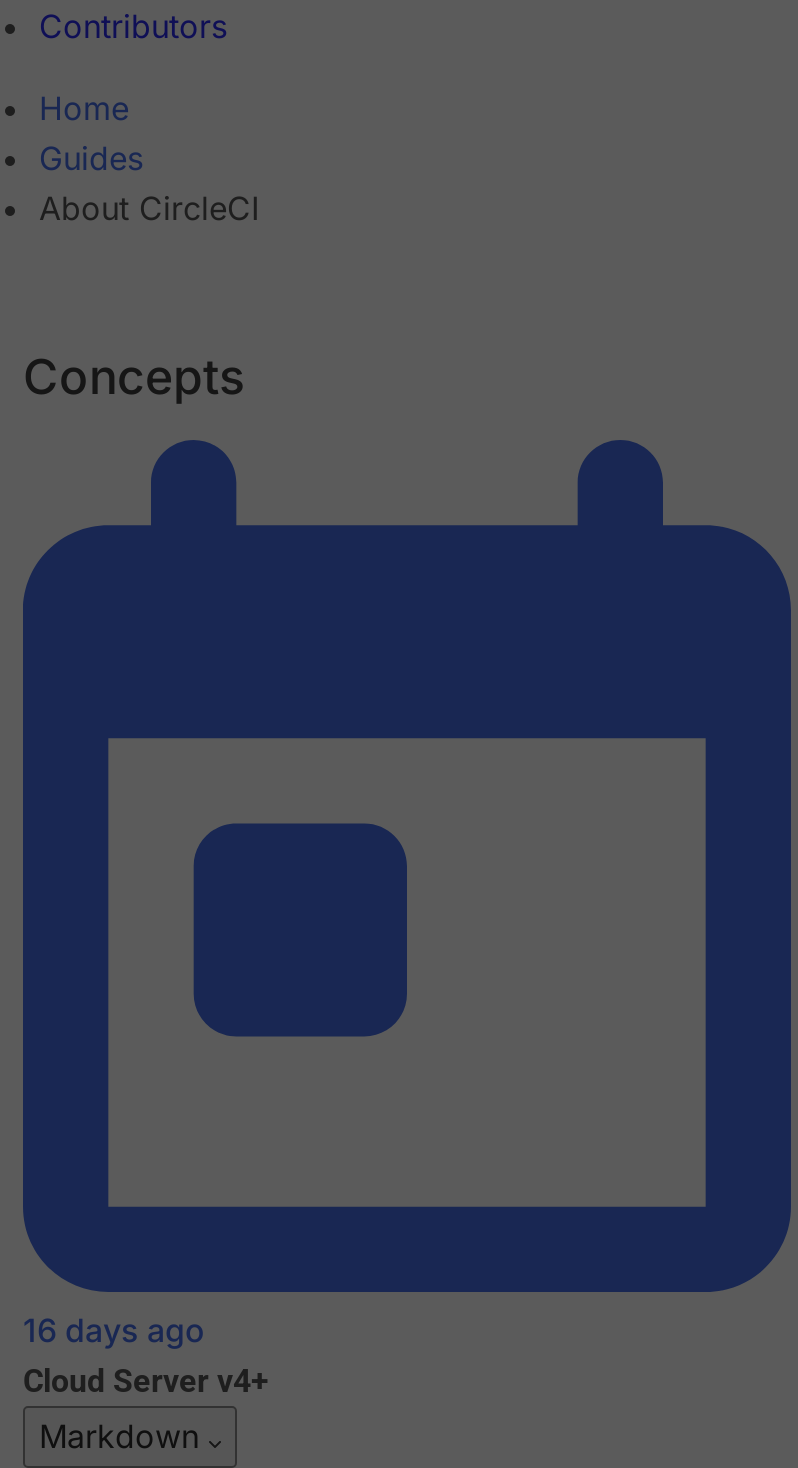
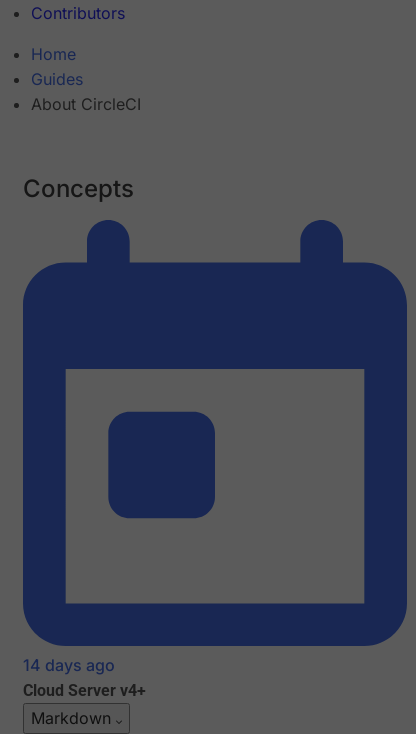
[23,1311,205,1351] 16 days ago -> [23,655,115,675] 14 days ago

